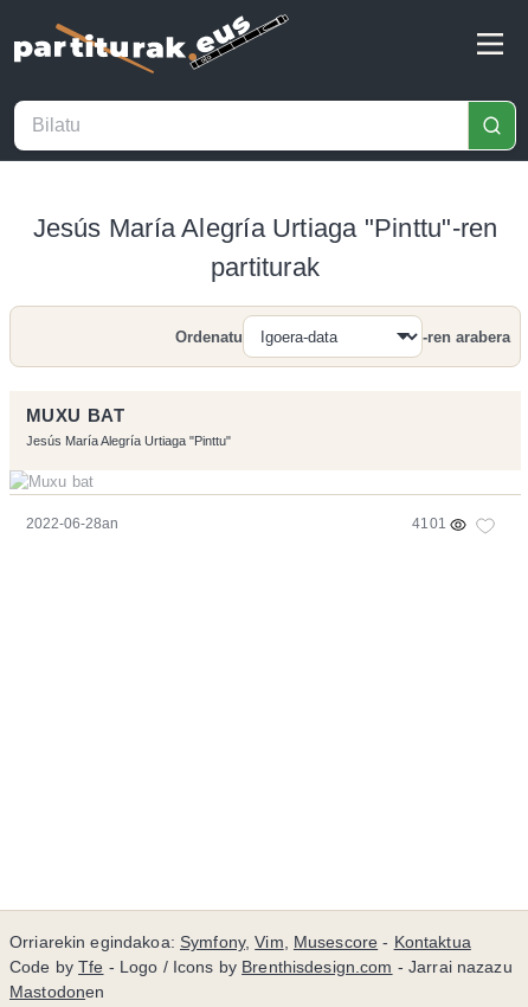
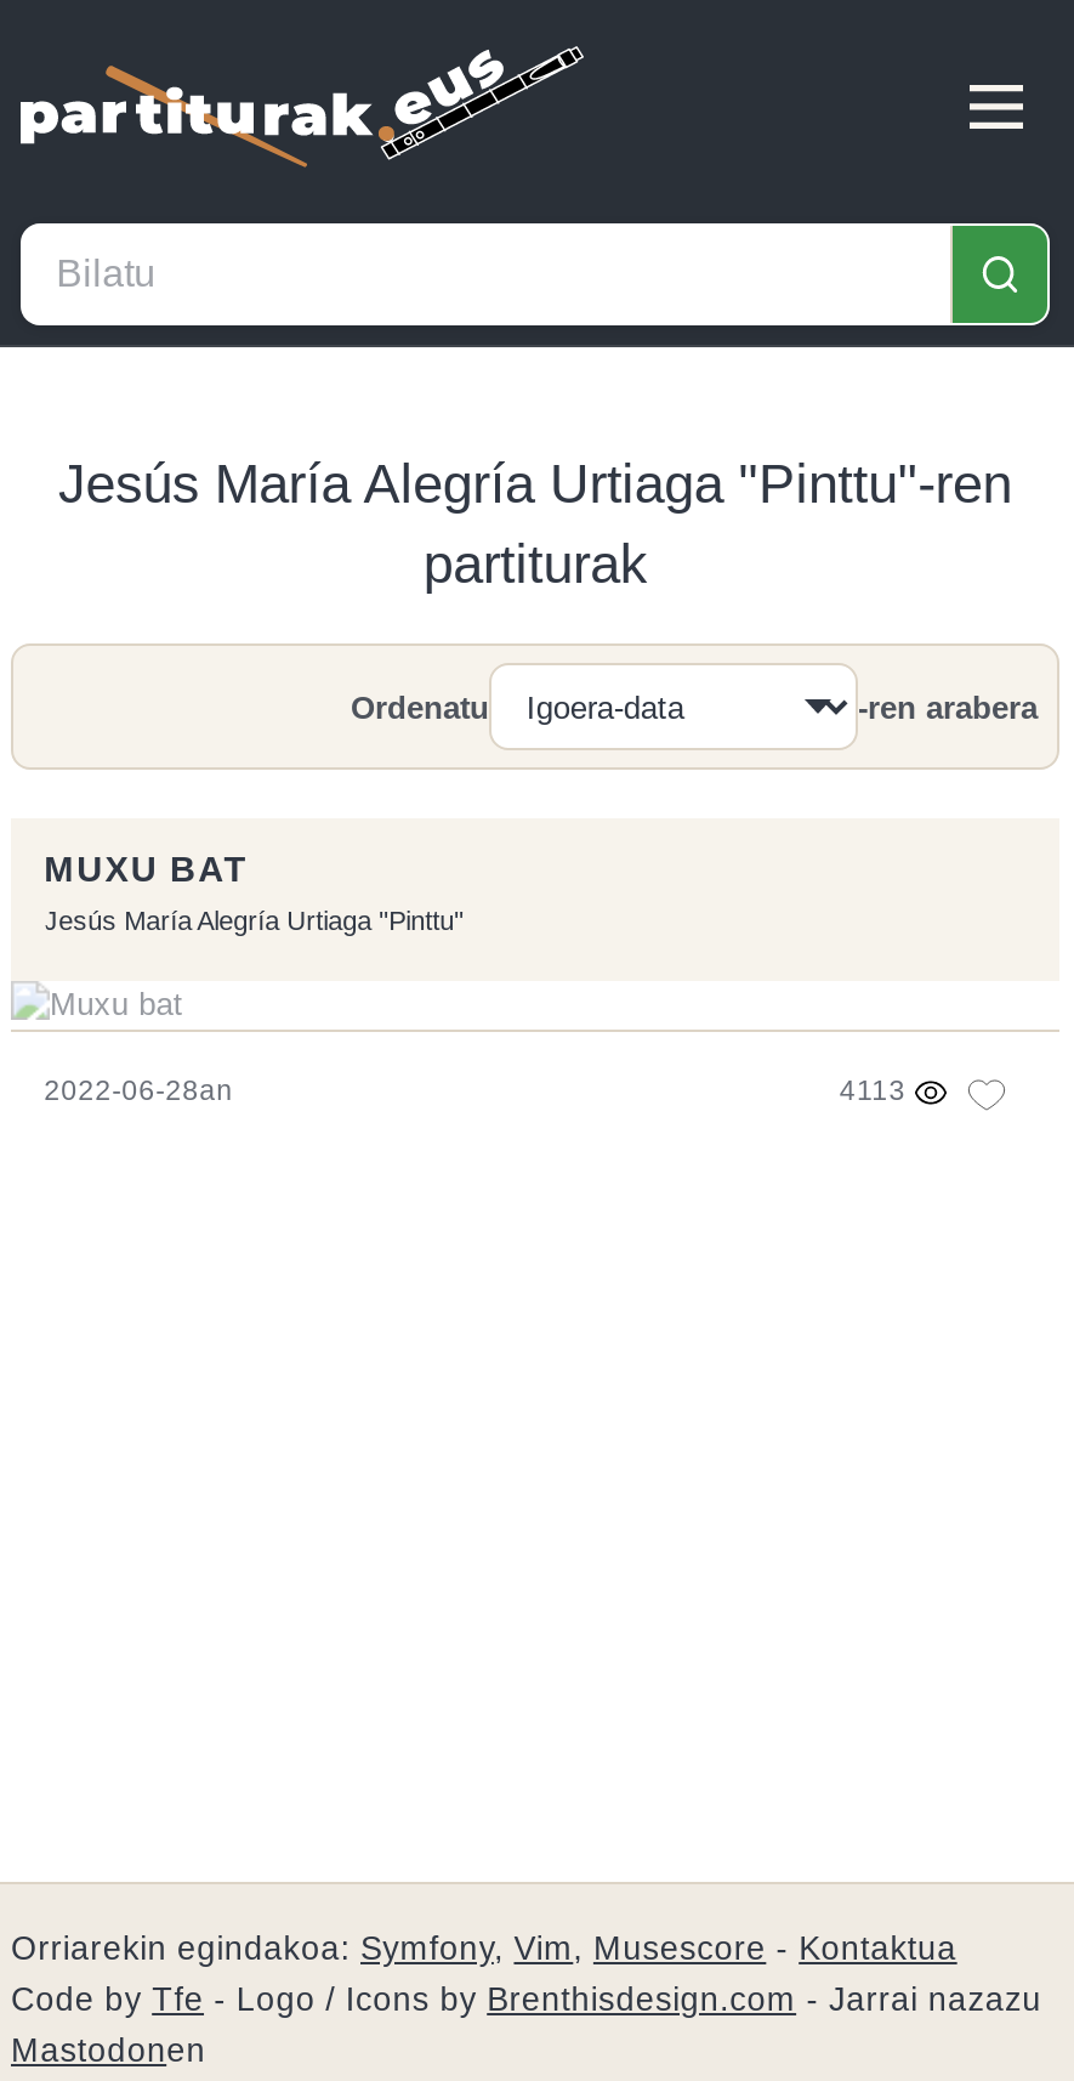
[412,517,446,531] 4101 -> [839,1077,906,1106] 4113

